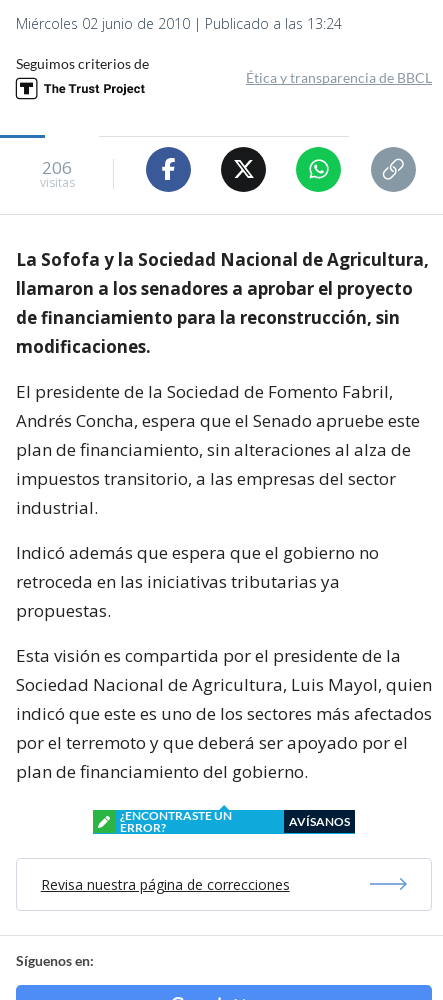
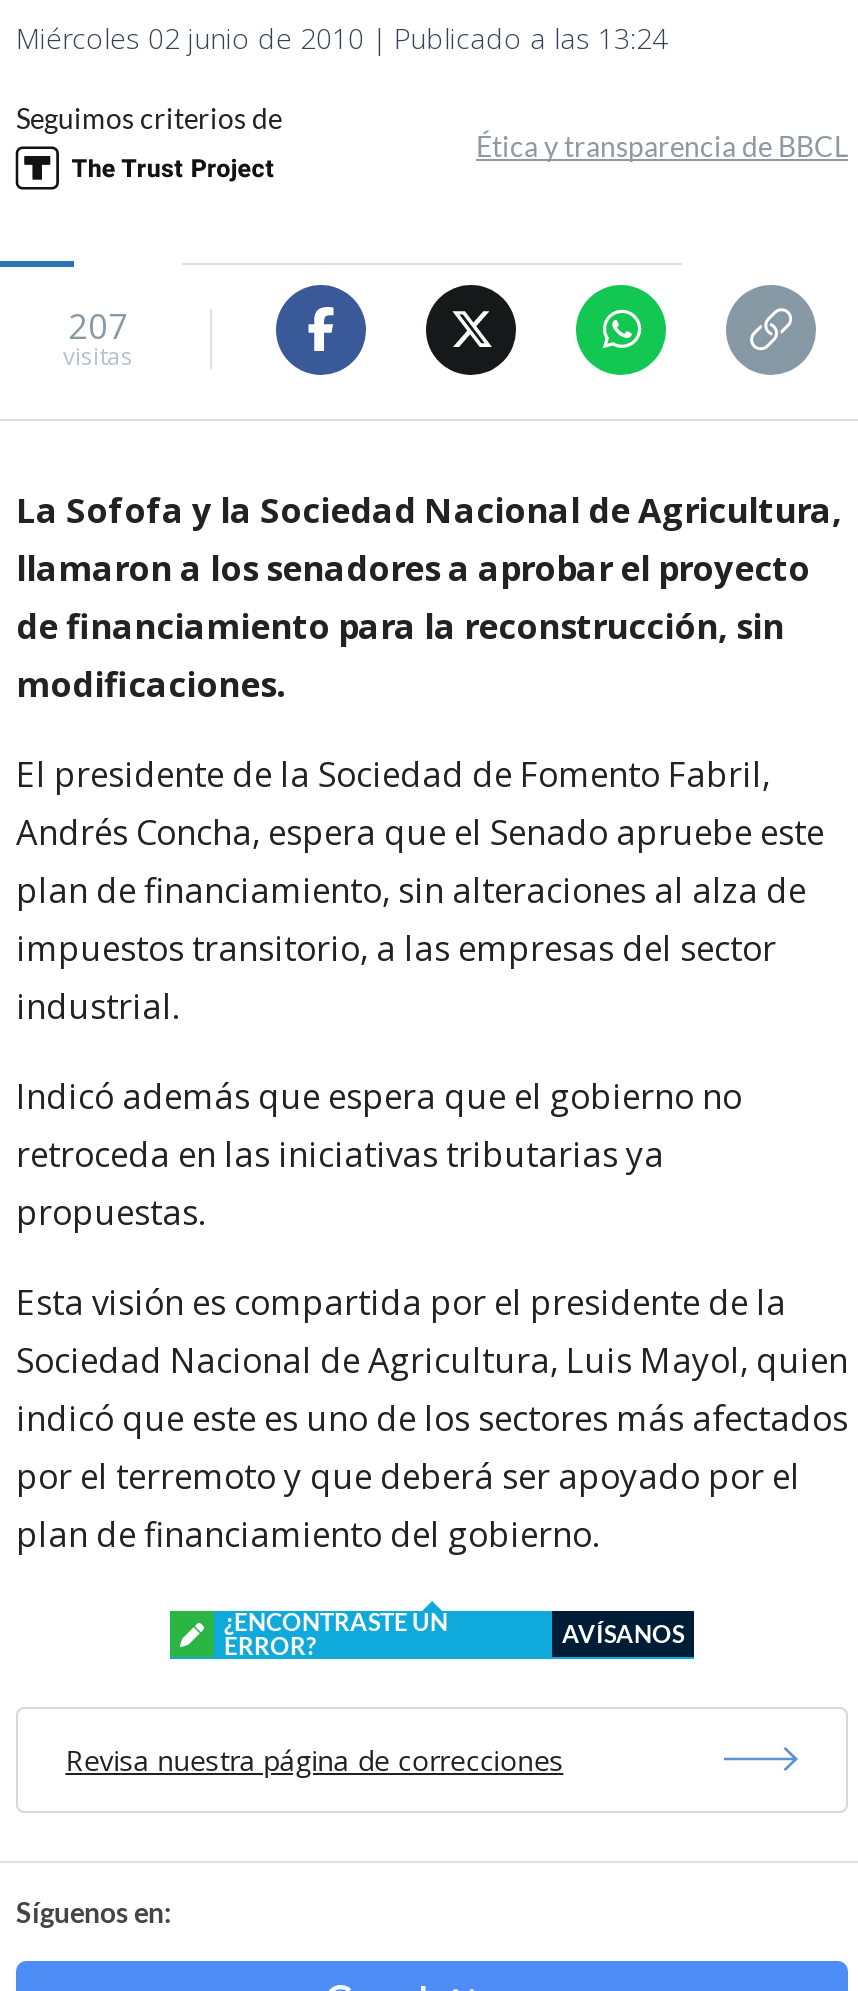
[42,156,72,179] 206 -> [68,304,128,350] 207

